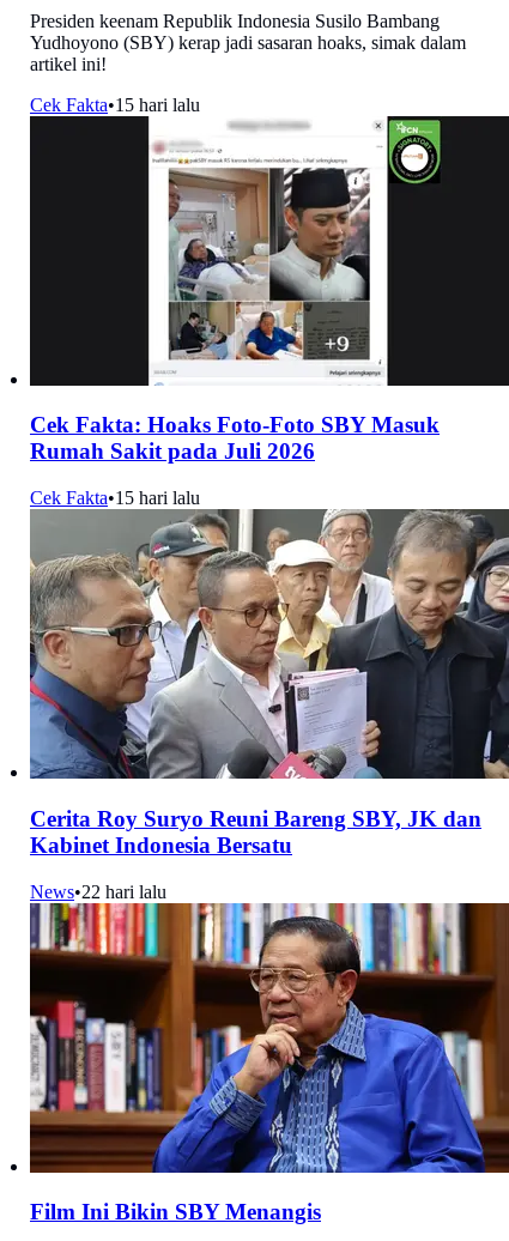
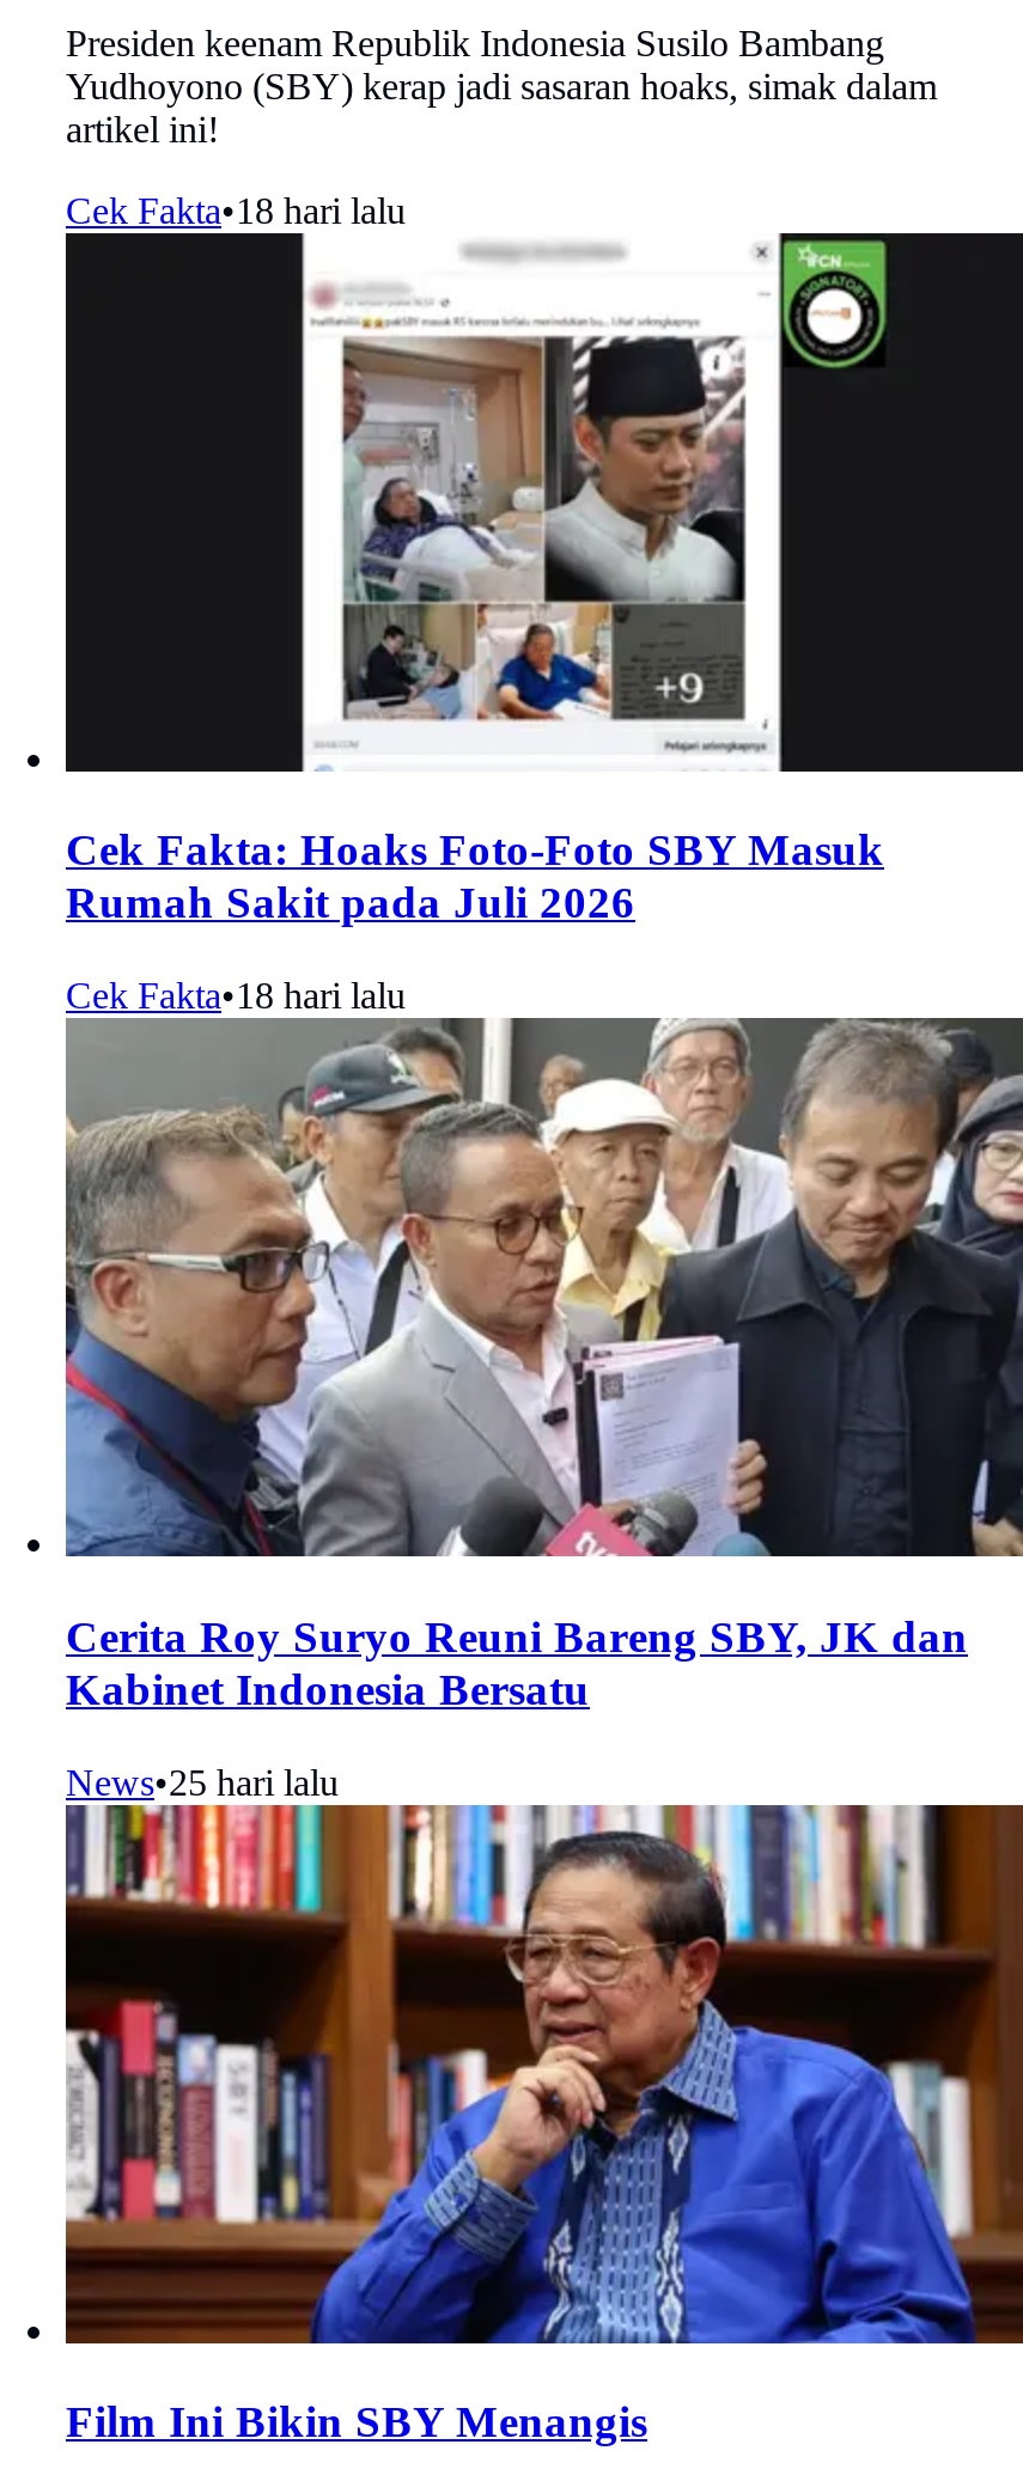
[30,94,200,115] Cek Fakta•15 hari lalu -> [66,189,406,230] Cek Fakta•18 hari lalu
[30,488,200,508] Cek Fakta•15 hari lalu -> [66,975,406,1016] Cek Fakta•18 hari lalu
[30,881,166,902] News•22 hari lalu -> [66,1761,339,1802] News•25 hari lalu

